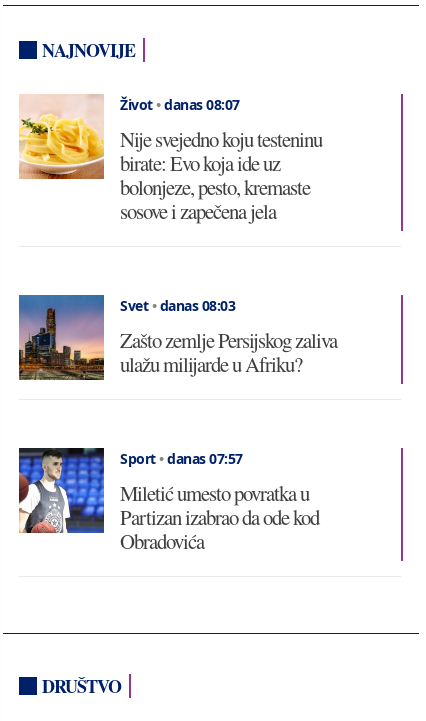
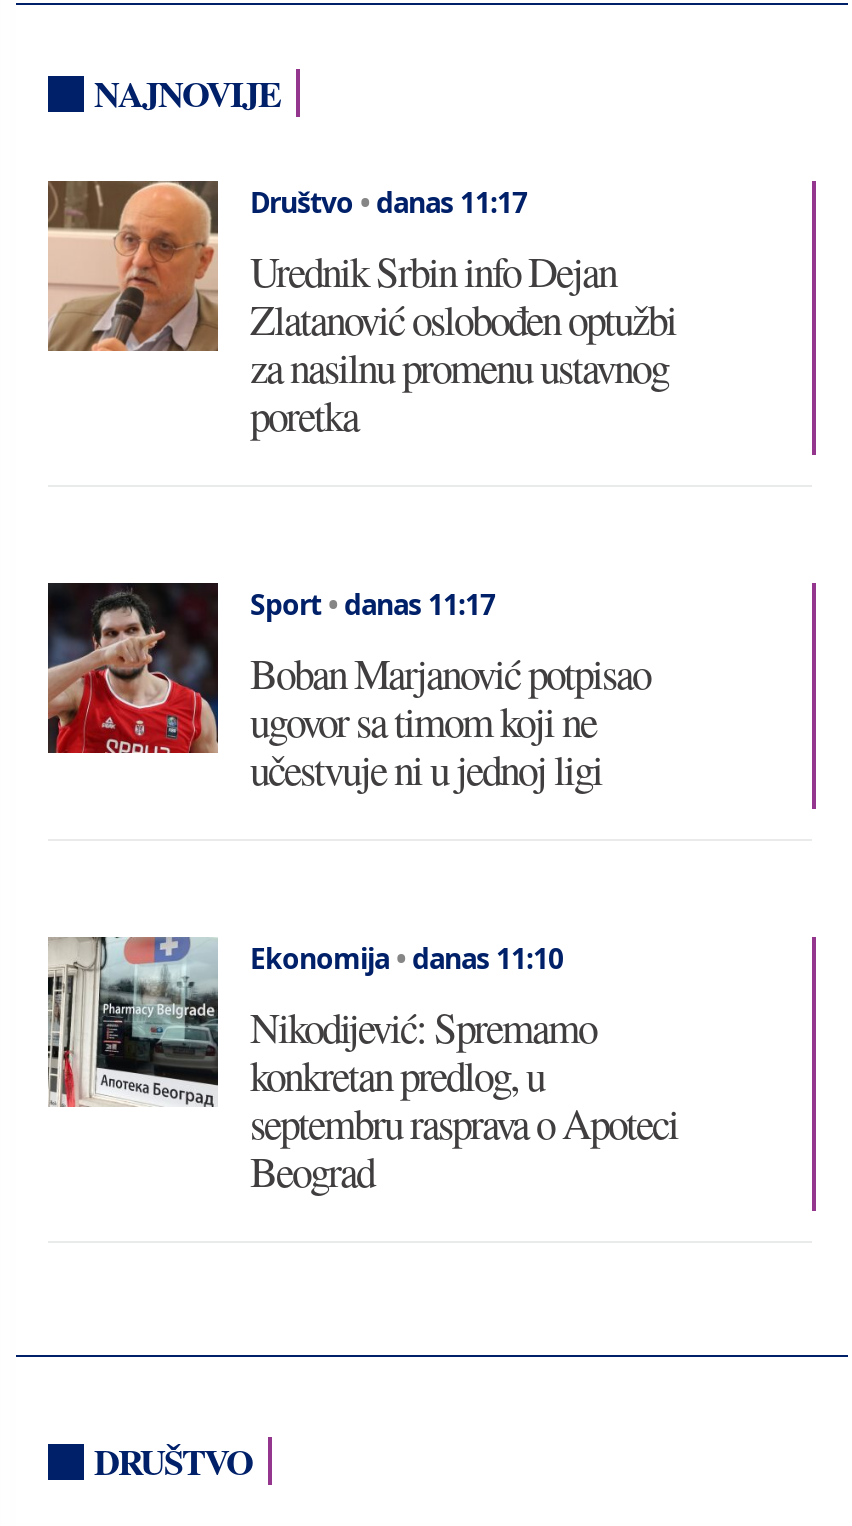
[19,94,322,225] [image] | Život • danas 08:07 | Nije svejedno koju testeninu | birate: Evo koja ide uz | bolonjeze, pesto, kremaste | sosove i zapečena jela -> [46,179,676,444] [image] | Društvo • danas 11:17 | Urednik Srbin info Dejan | Zlatanović oslobođen optužbi | za nasilnu promenu ustavnog | poretka
[18,294,337,381] [image] | Svet • danas 08:03 | Zašto zemlje Persijskog zaliva | ulažu milijarde u Afriku? -> [46,581,650,798] [image] | Sport • danas 11:17 | Boban Marjanović potpisao | ugovor sa timom koji ne | učestvuje ni u jednoj ligi
[18,447,319,555] [image] | Sport • danas 07:57 | Miletić umesto povratka u | Partizan izabrao da ode kod | Obradovića -> [48,935,678,1200] [image] | Ekonomija • danas 11:10 | Nikodijević: Spremamo | konkretan predlog, u | septembru rasprava o Apoteci | Beograd

